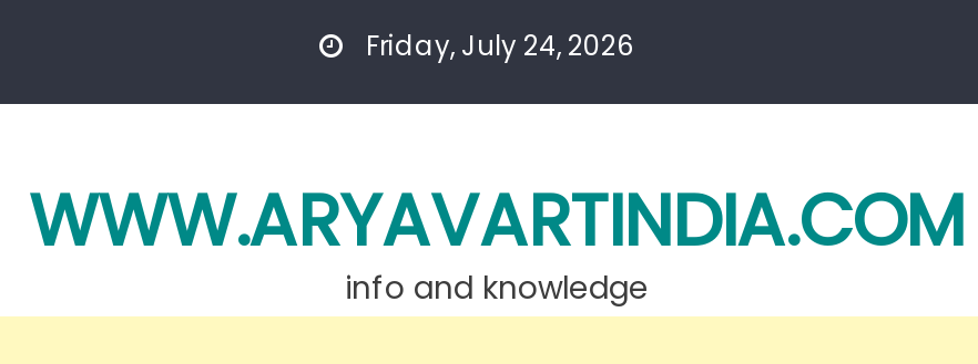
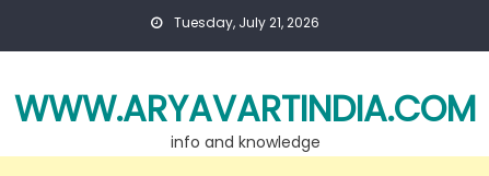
[359,27,634,64] Friday, July 24, 2026 -> [171,13,319,32] Tuesday, July 21, 2026

